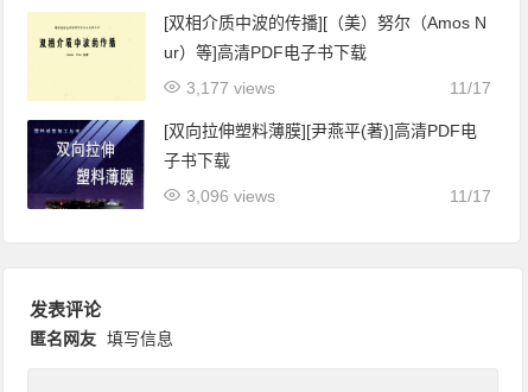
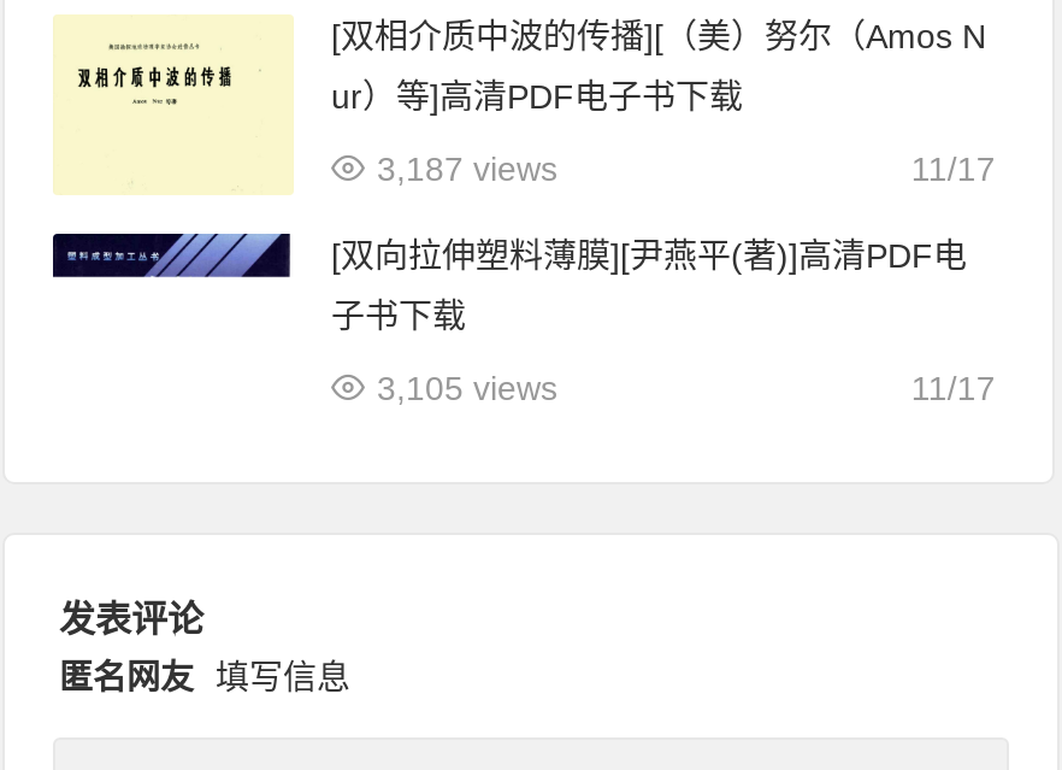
[187,78,276,97] 3,177 views -> [377,148,557,187] 3,187 views
[26,141,146,210] [image] -> none
[187,186,276,205] 3,096 views -> [377,368,557,406] 3,105 views

